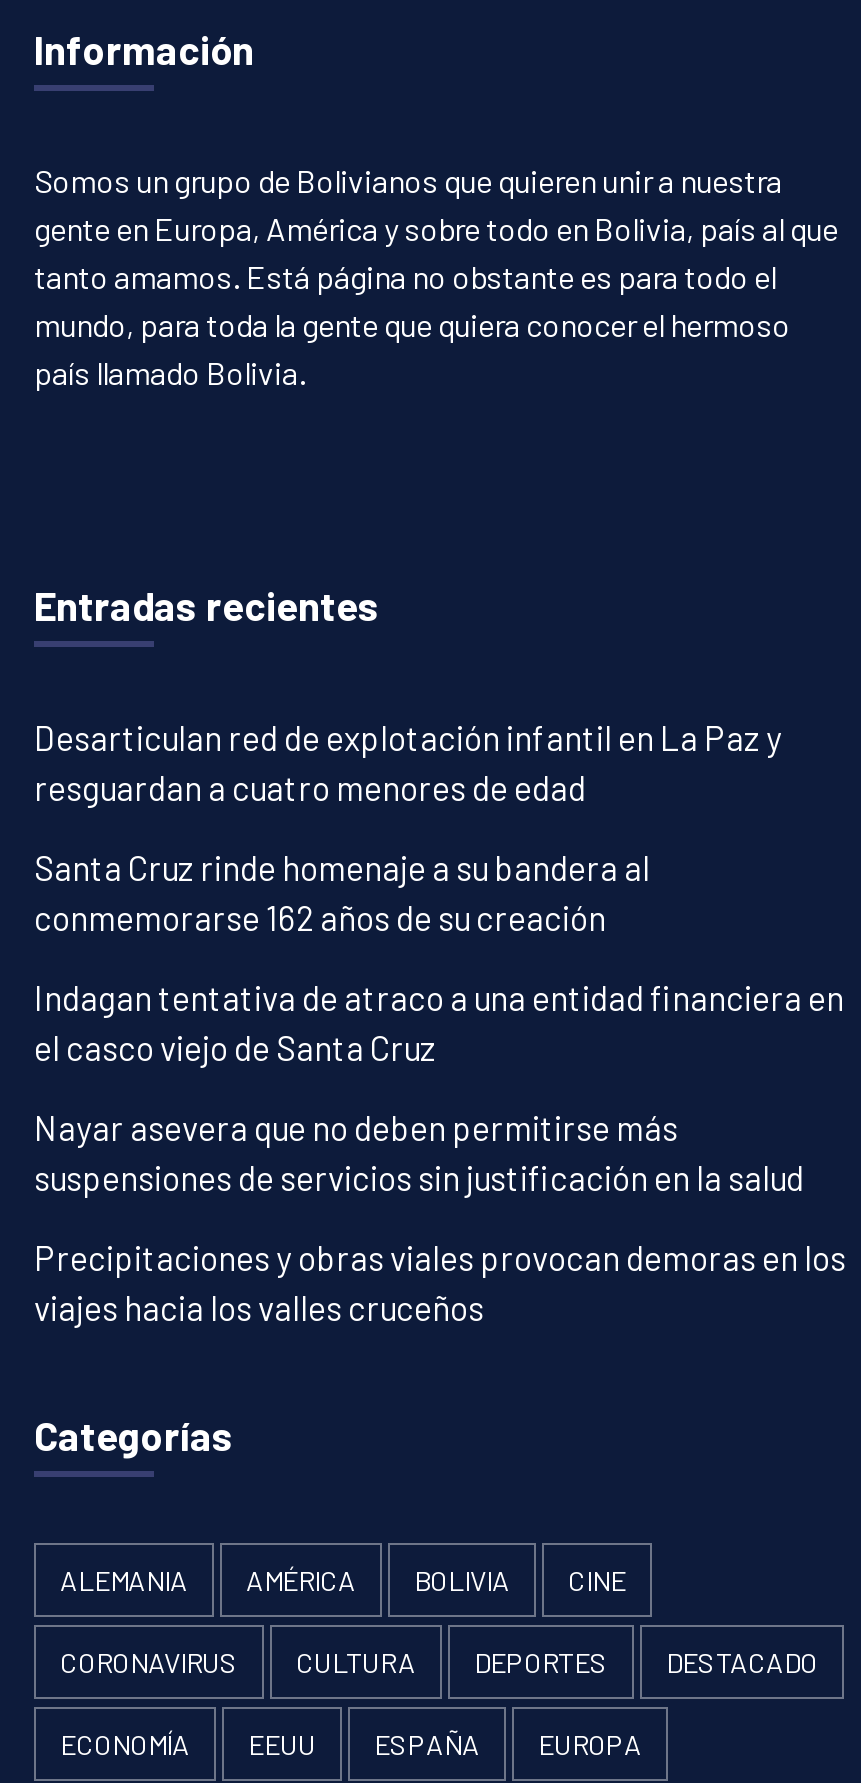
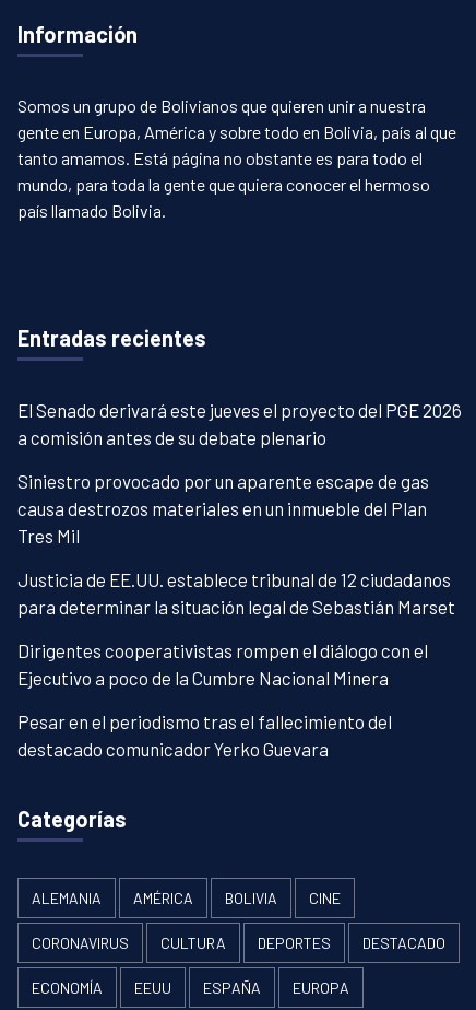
[34,717,782,807] Desarticulan red de explotación infantil en La Paz y | resguardan a cuatro menores de edad -> [17,399,462,448] El Senado derivará este jueves el proyecto del PGE 2026 | a comisión antes de su debate plenario
[34,847,650,937] Santa Cruz rinde homenaje a su bandera al | conmemorarse 162 años de su creación -> [17,470,429,547] Siniestro provocado por un aparente escape de gas | causa destrozos materiales en un inmueble del Plan | Tres Mil
[34,977,844,1067] Indagan tentativa de atraco a una entidad financiera en | el casco viejo de Santa Cruz -> [17,568,455,618] Justicia de EE.UU. establece tribunal de 12 ciudadanos | para determinar la situación legal de Sebastián Marset
[34,1107,804,1197] Nayar asevera que no deben permitirse más | suspensiones de servicios sin justificación en la salud -> [17,639,428,689] Dirigentes cooperativistas rompen el diálogo con el | Ejecutivo a poco de la Cumbre Nacional Minera
[34,1237,846,1327] Precipitaciones y obras viales provocan demoras en los | viajes hacia los valles cruceños -> [17,710,392,760] Pesar en el periodismo tras el fallecimiento del | destacado comunicador Yerko Guevara

